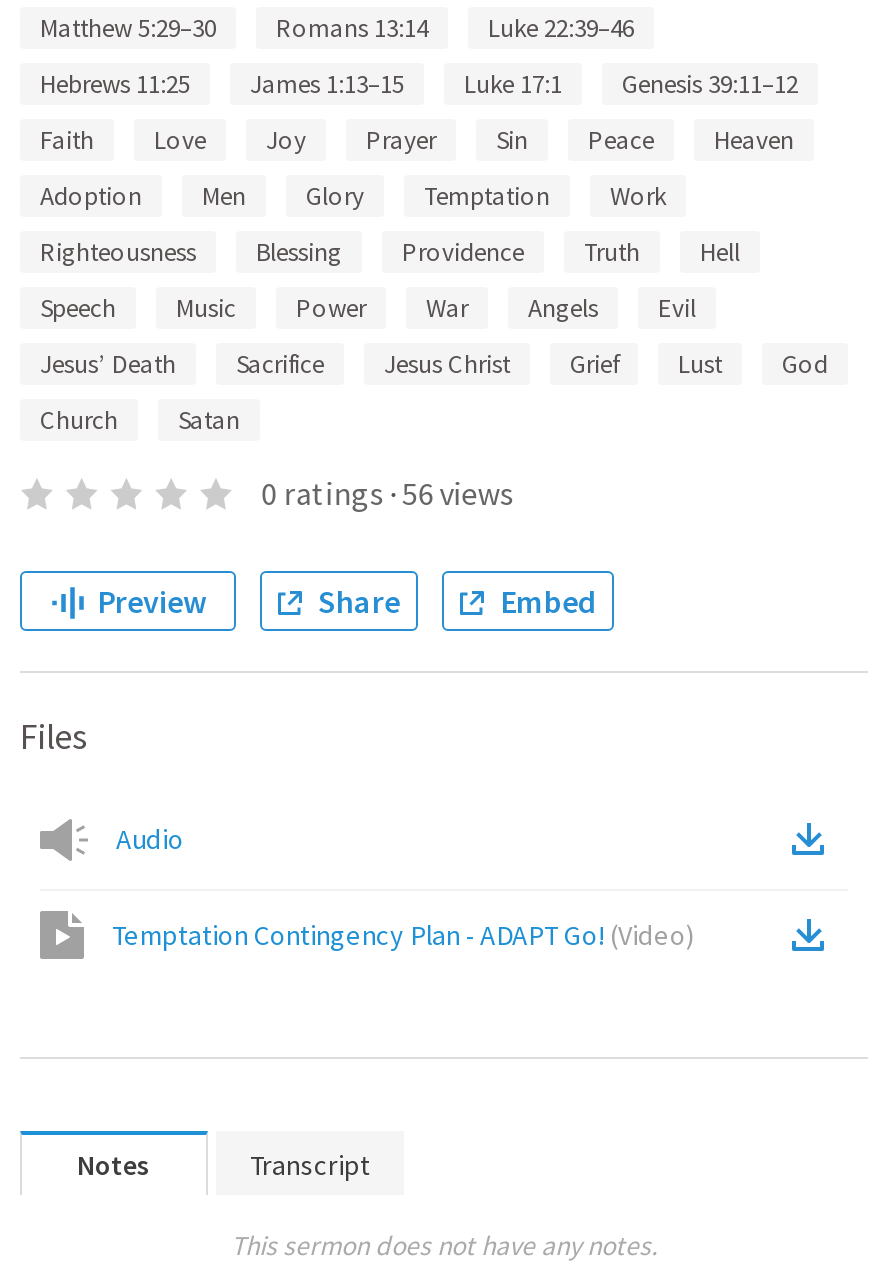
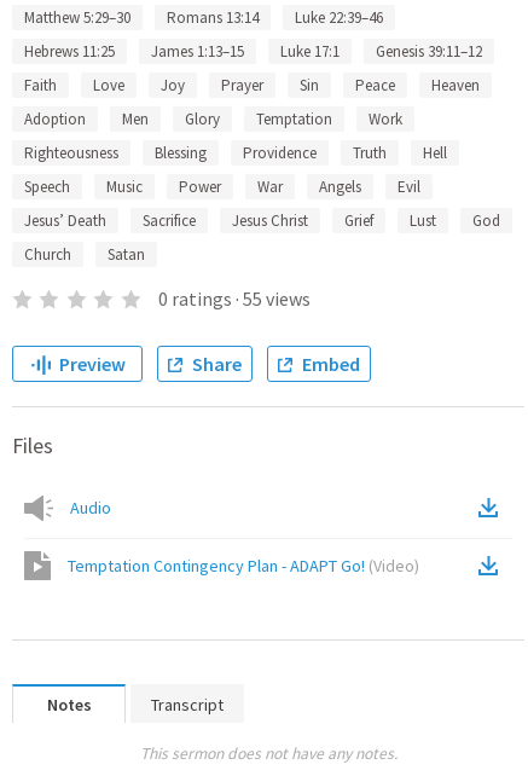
[261,473,513,513] 0 ratings · 56 views -> [158,286,310,311] 0 ratings · 55 views

